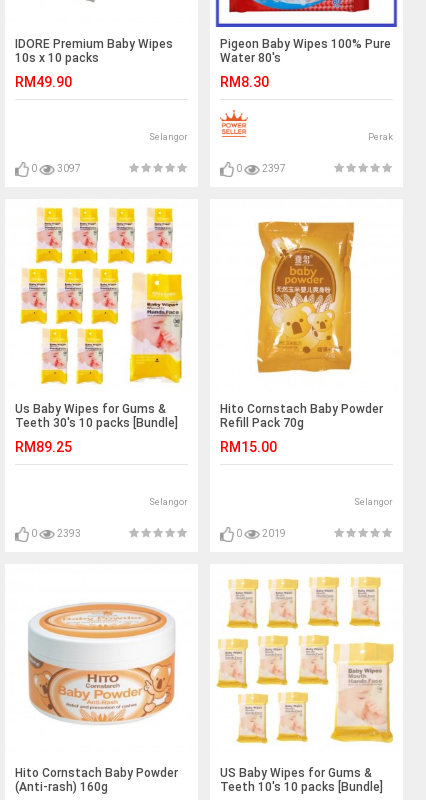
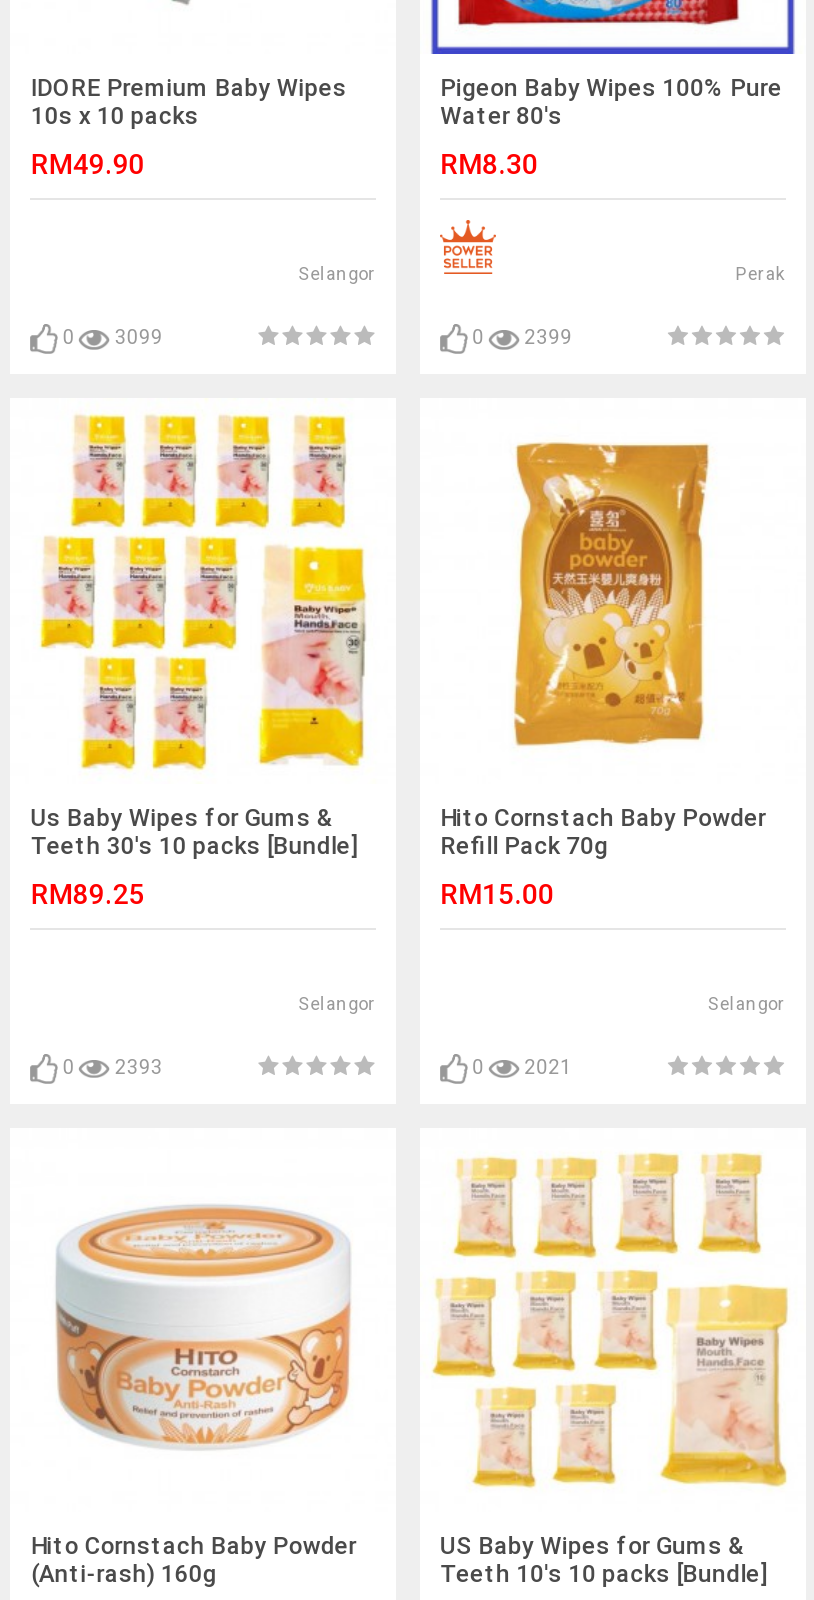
[29,163,81,174] 0 3097 -> [59,327,163,349] 0 3099
[234,163,286,174] 0 2397 -> [468,327,572,349] 0 2399
[234,528,286,539] 0 2019 -> [468,1056,572,1078] 0 2021

